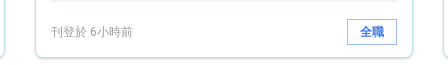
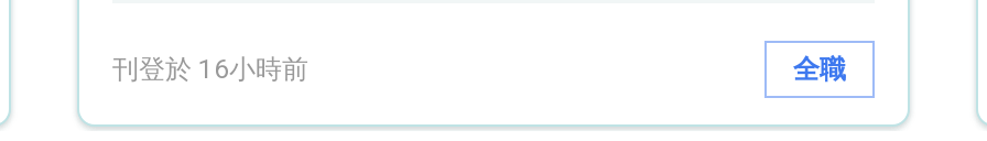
[51,24,133,38] 刊登於 6小時前 -> [112,53,308,84] 刊登於 16小時前

